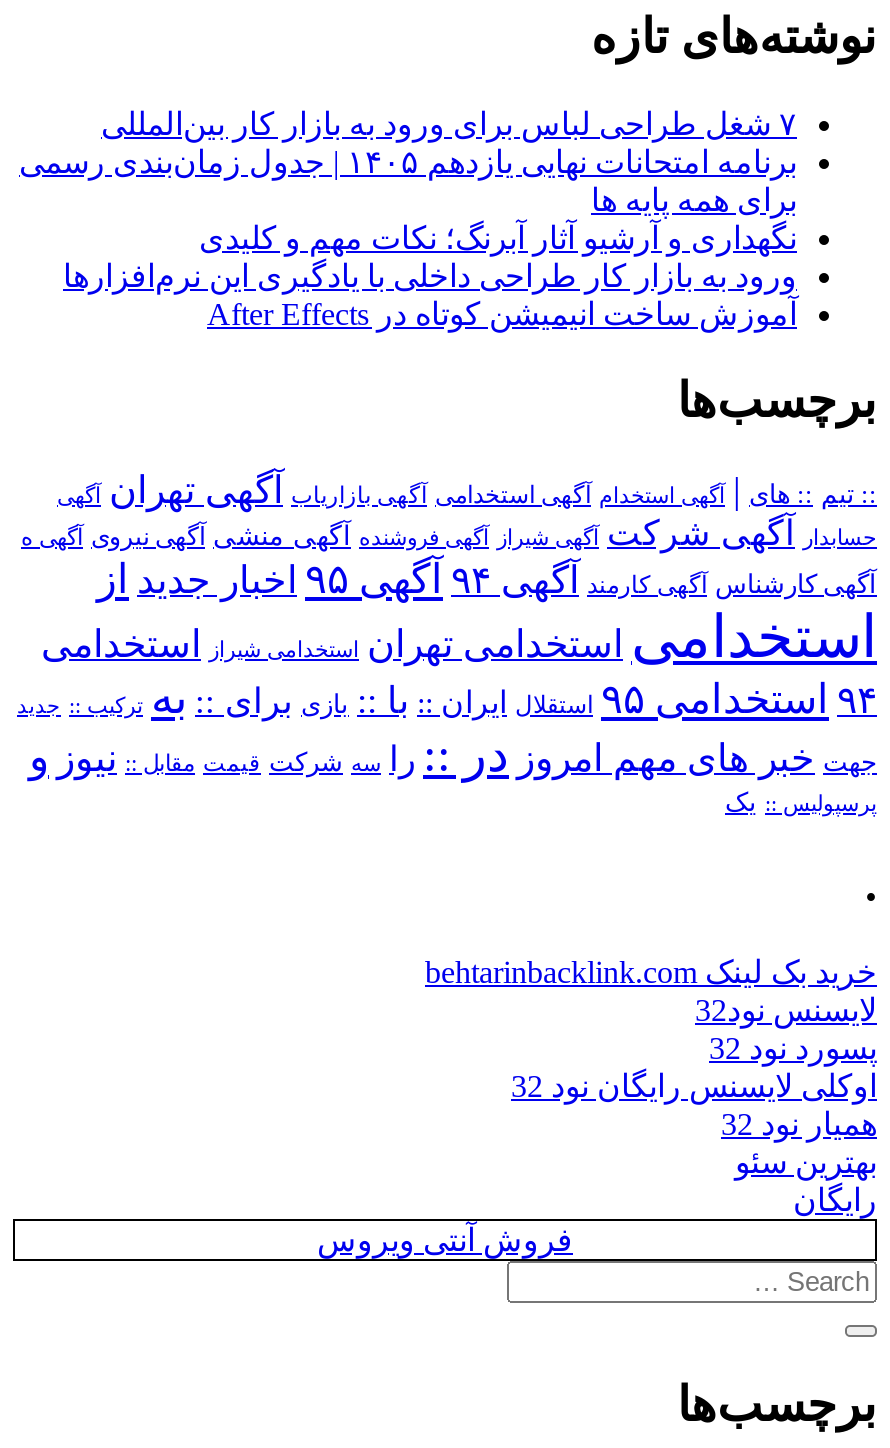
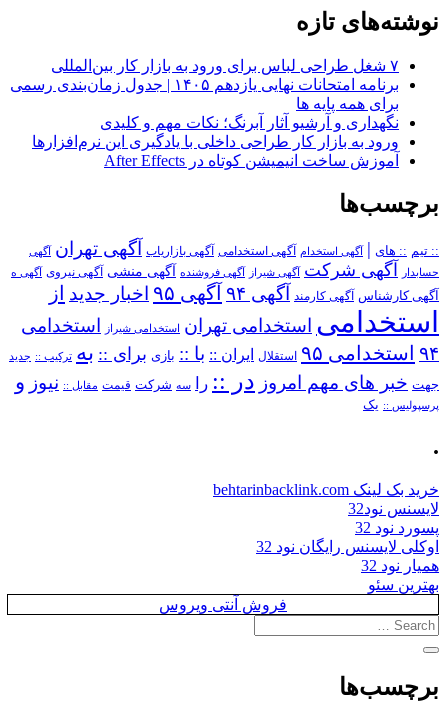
[793,1182,877,1216] رایگان -> none

